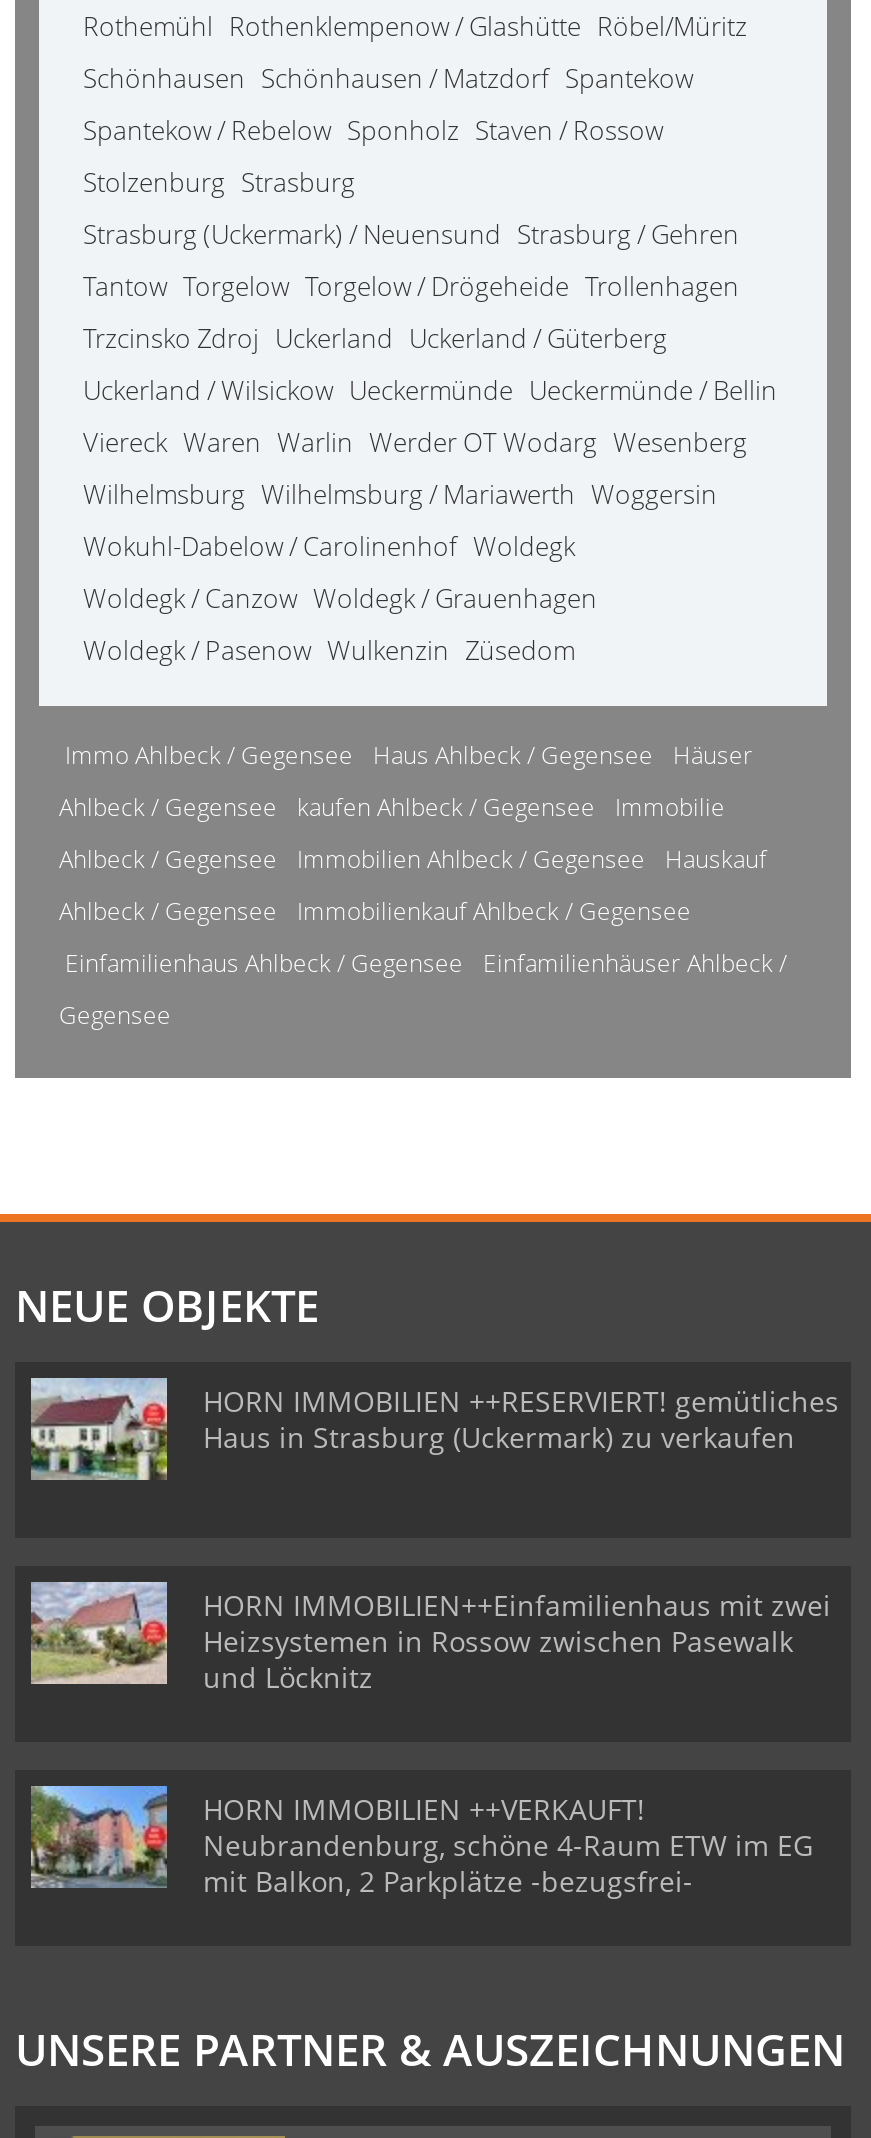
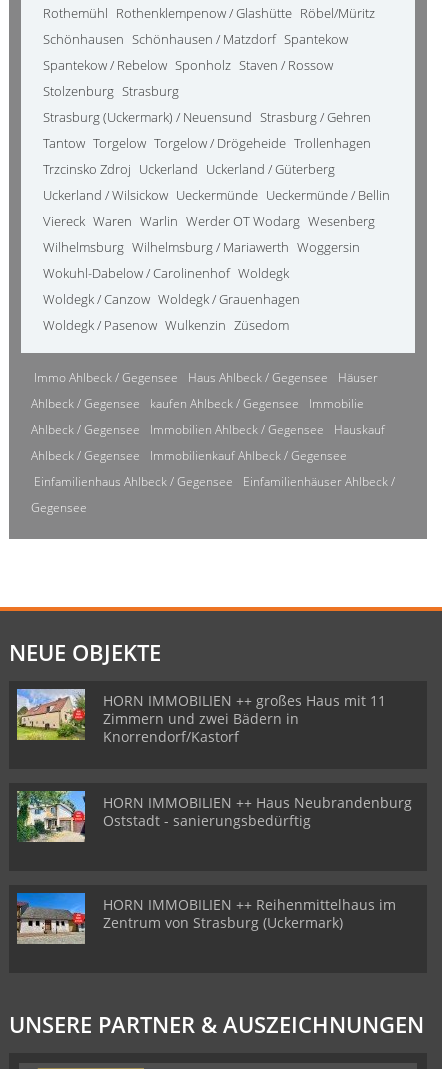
[29,1378,839,1482] [image] | HORN IMMOBILIEN ++RESERVIERT! gemütliches | Haus in Strasburg (Uckermark) zu verkaufen -> [16,689,386,746] [image] | HORN IMMOBILIEN ++ großes Haus mit 11 | Zimmern und zwei Bädern in | Knorrendorf/Kastorf
[29,1580,831,1696] [image] | HORN IMMOBILIEN++Einfamilienhaus mit zwei | Heizsystemen in Rossow zwischen Pasewalk | und Löcknitz -> [17,790,412,842] [image] | HORN IMMOBILIEN ++ Haus Neubrandenburg | Oststadt - sanierungsbedürftig
[29,1784,813,1900] [image] | HORN IMMOBILIEN ++VERKAUFT! | Neubrandenburg, schöne 4-Raum ETW im EG | mit Balkon, 2 Parkplätze -bezugsfrei- -> [16,892,396,944] [image] | HORN IMMOBILIEN ++ Reihenmittelhaus im | Zentrum von Strasburg (Uckermark)

